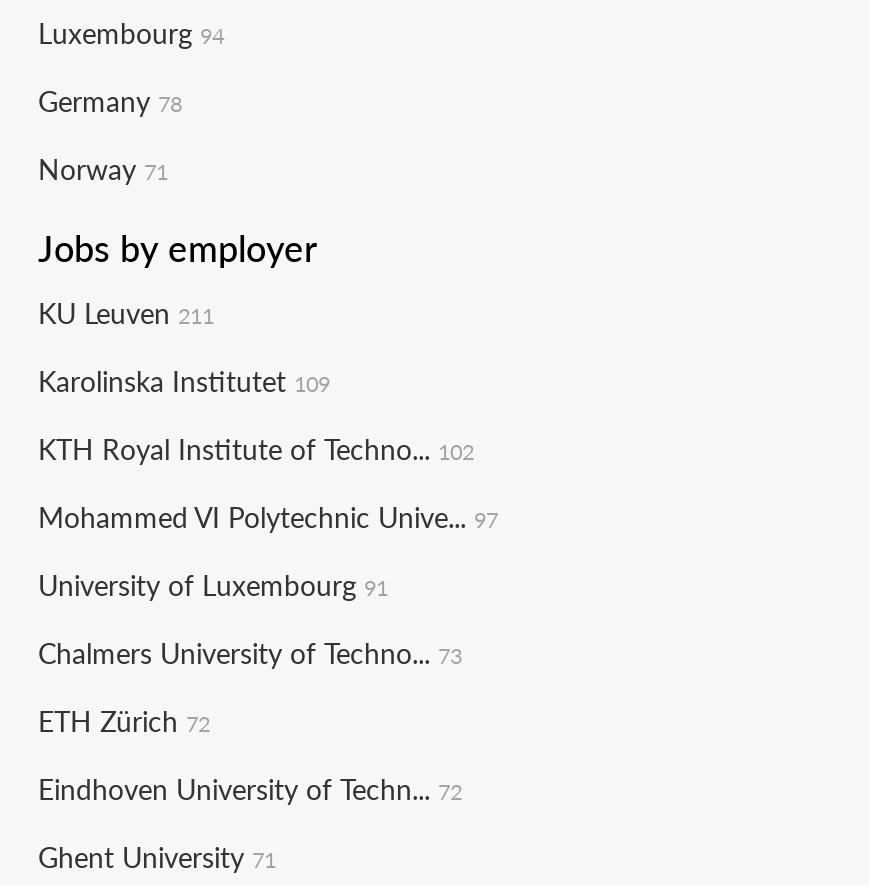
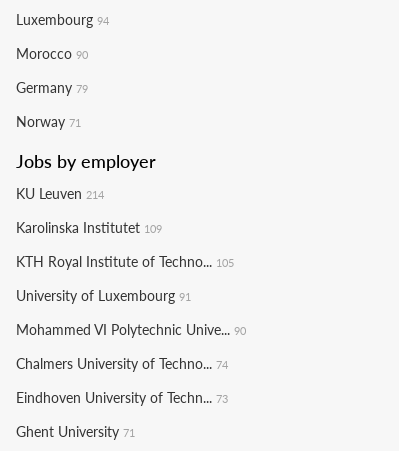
[38,80,182,120] Germany 78 -> [16,43,88,97] Morocco 90 | Germany 79
moved [38,148,318,272] -> [16,111,156,173]: Norway 71 | Jobs by employer
[38,292,214,332] KU Leuven 211 -> [16,183,104,203] KU Leuven 214
moved [38,360,330,400] -> [16,217,162,237]: Karolinska Institutet 109
[38,428,498,536] KTH Royal Institute of Techno... 102 | Mohammed VI Polytechnic Unive... 97 -> [16,251,234,271] KTH Royal Institute of Techno... 105
[38,632,462,672] Chalmers University of Techno... 73 -> [16,319,246,339] Mohammed VI Polytechnic Unive... 90
[38,700,210,740] ETH Zürich 72 -> [16,353,228,373] Chalmers University of Techno... 74
[38,768,462,808] Eindhoven University of Techn... 72 -> [16,387,228,407] Eindhoven University of Techn... 73

